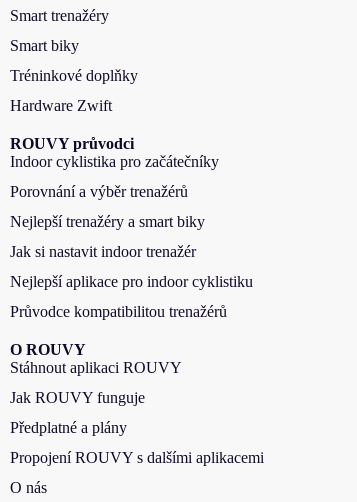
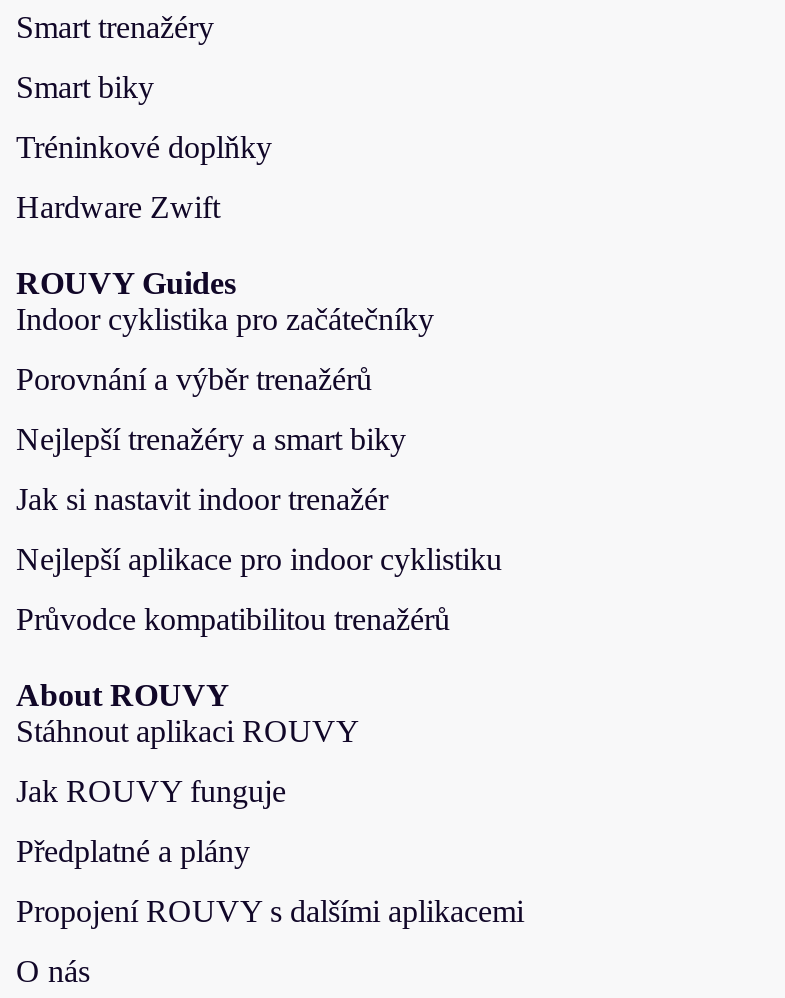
[10,134,134,151] ROUVY průvodci -> [16,265,236,299] ROUVY Guides
[10,340,86,357] O ROUVY -> [16,677,230,711] About ROUVY

